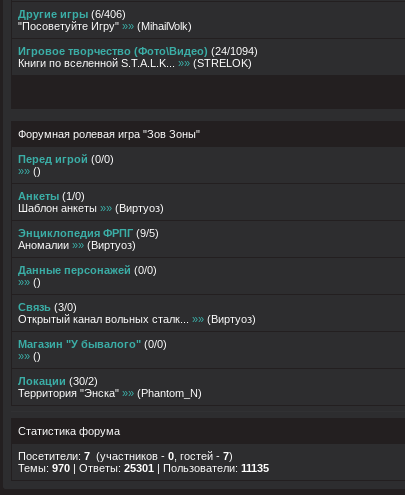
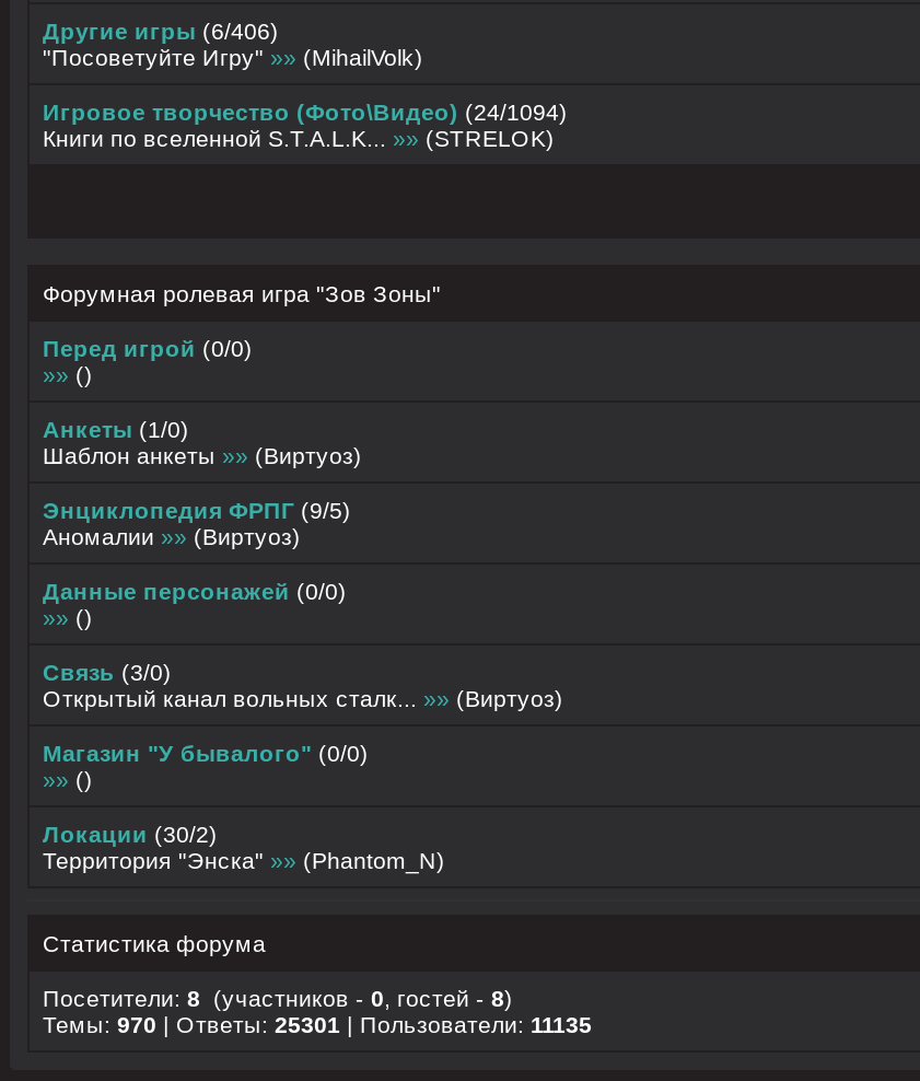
[18,450,233,462] Посетители: 7 (участников - 0, гостей - 7) -> [43,984,513,1010] Посетители: 8 (участников - 0, гостей - 8)

